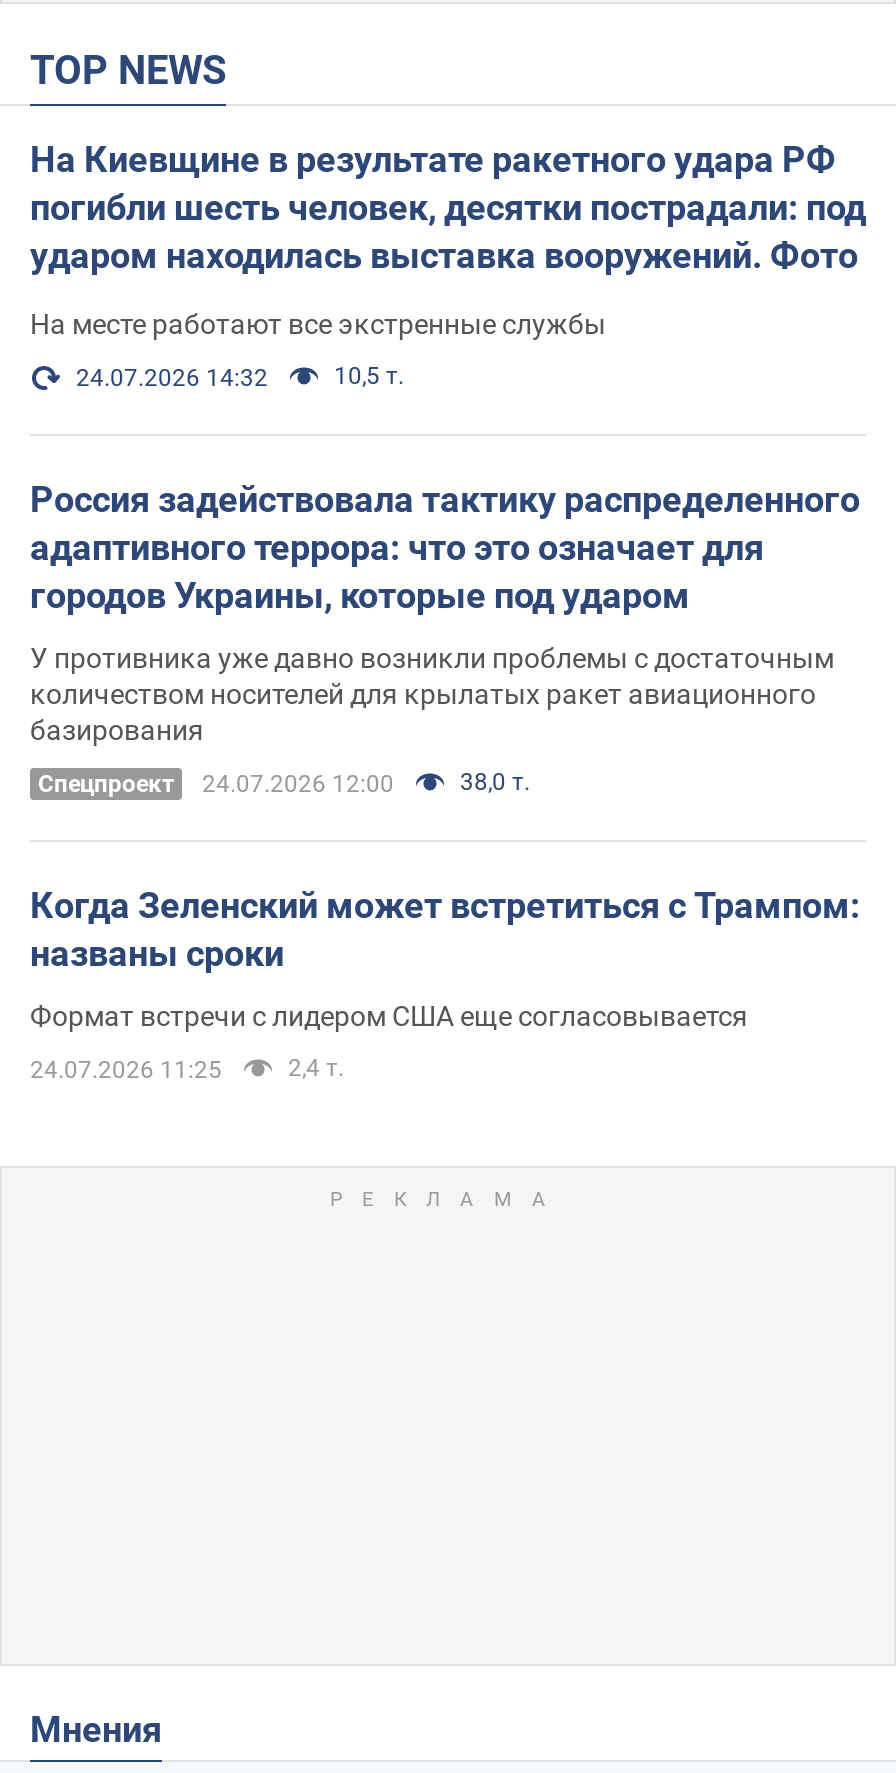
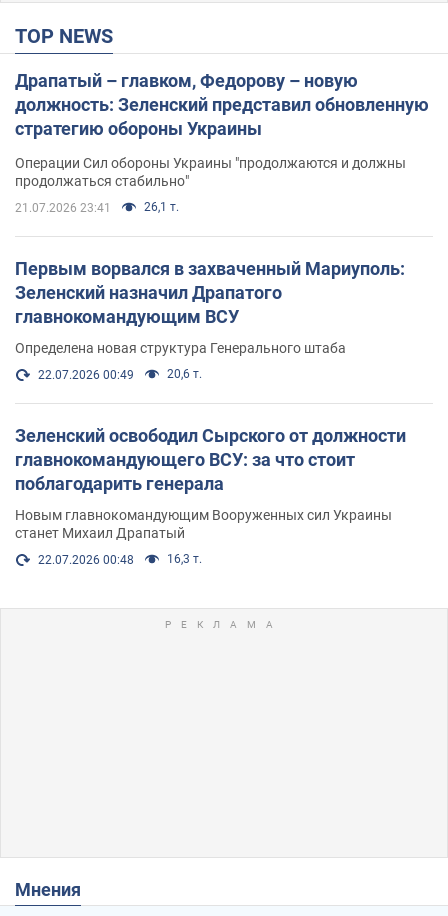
[30,137,866,275] На Киевщине в результате ракетного удара РФ | погибли шесть человек, десятки пострадали: под | ударом находилась выставка вооружений. Фото -> [15,70,429,139] Драпатый – главком, Федорову – новую | должность: Зеленский представил обновленную | стратегию обороны Украины
[30,307,606,339] На месте работают все экстренные службы -> [15,155,406,189] Операции Сил обороны Украины "продолжаются и должны | продолжаться стабильно"
[76,361,404,391] 24.07.2026 14:32 | 10,5 т. -> [15,200,179,215] 21.07.2026 23:41 | 26,1 т.
[30,477,860,615] Россия задействовала тактику распределенного | адаптивного террора: что это означает для | городов Украины, которые под ударом -> [15,258,405,327] Первым ворвался в захваченный Мариуполь: | Зеленский назначил Драпатого | главнокомандующим ВСУ
[30,641,834,745] У противника уже давно возникли проблемы с достаточным | количеством носителей для крылатых ракет авиационного | базирования -> [15,340,346,356] Определена новая структура Генерального штаба
[38,767,530,797] Спецпроект | 24.07.2026 12:00 | 38,0 т. -> [38,367,202,382] 22.07.2026 00:49 | 20,6 т.
[30,883,860,973] Когда Зеленский может встретиться с Трампом: | названы сроки -> [15,425,406,494] Зеленский освободил Сырского от должности | главнокомандующего ВСУ: за что стоит | поблагодарить генерала
[30,999,748,1031] Формат встречи с лидером США еще согласовывается -> [15,507,392,541] Новым главнокомандующим Вооруженных сил Украины | станет Михаил Драпатый
[30,1053,344,1083] 24.07.2026 11:25 | 2,4 т. -> [38,552,202,567] 22.07.2026 00:48 | 16,3 т.

